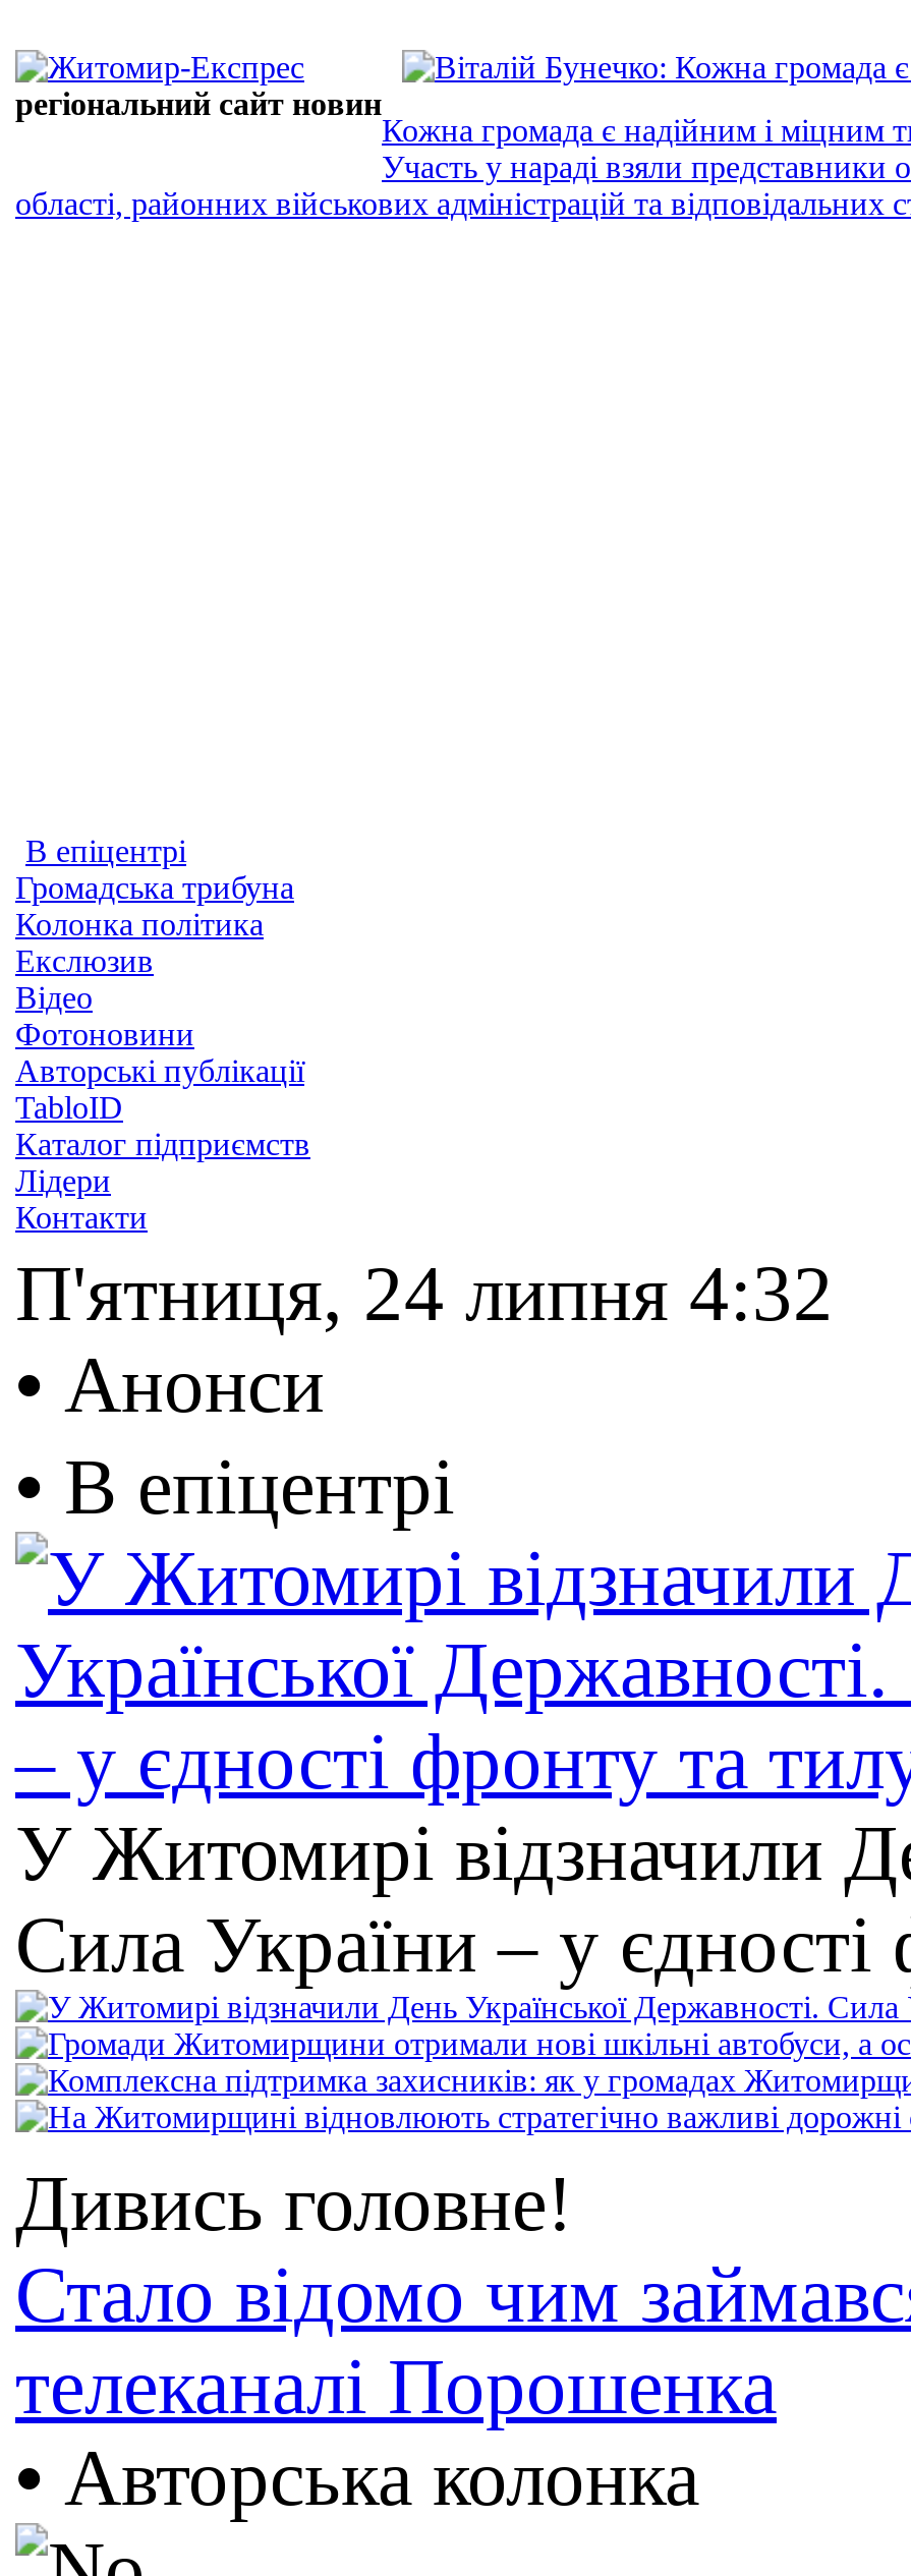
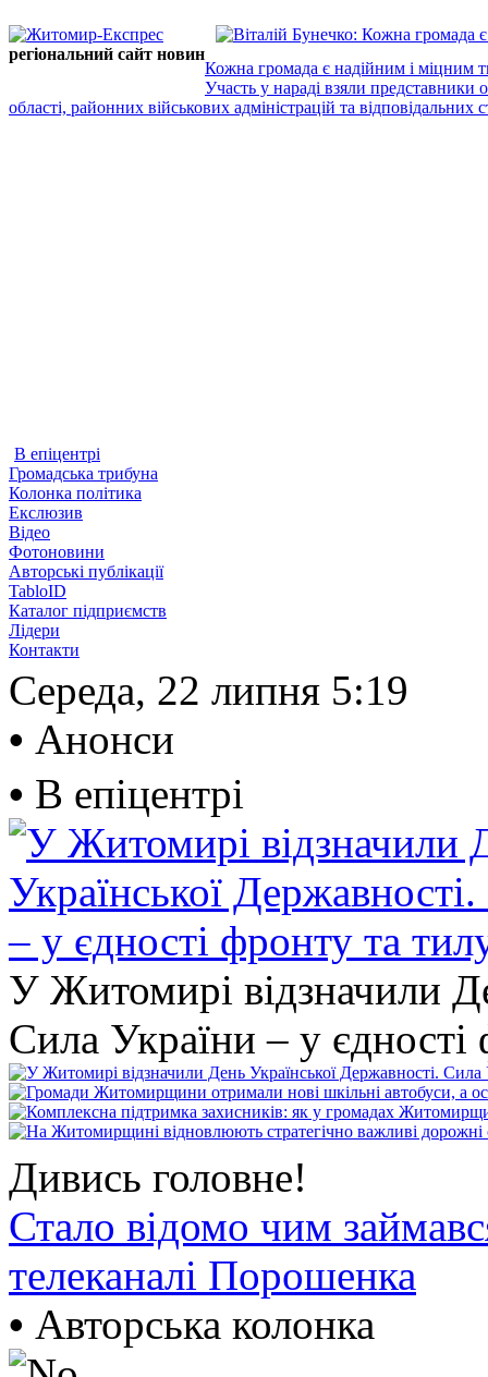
[15,1249,834,1336] П'ятниця, 24 липня 4:32 -> [9,667,408,714] Середа, 22 липня 5:19

